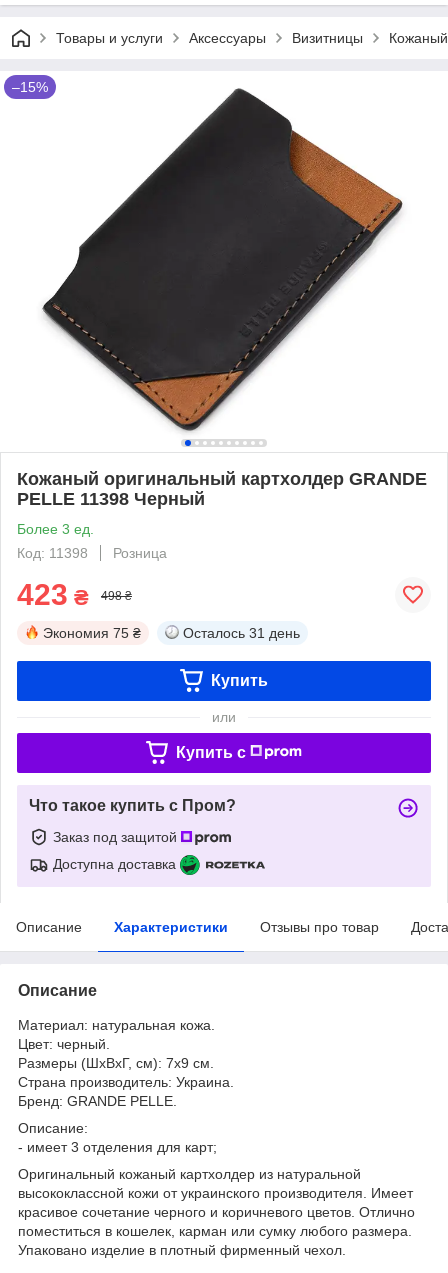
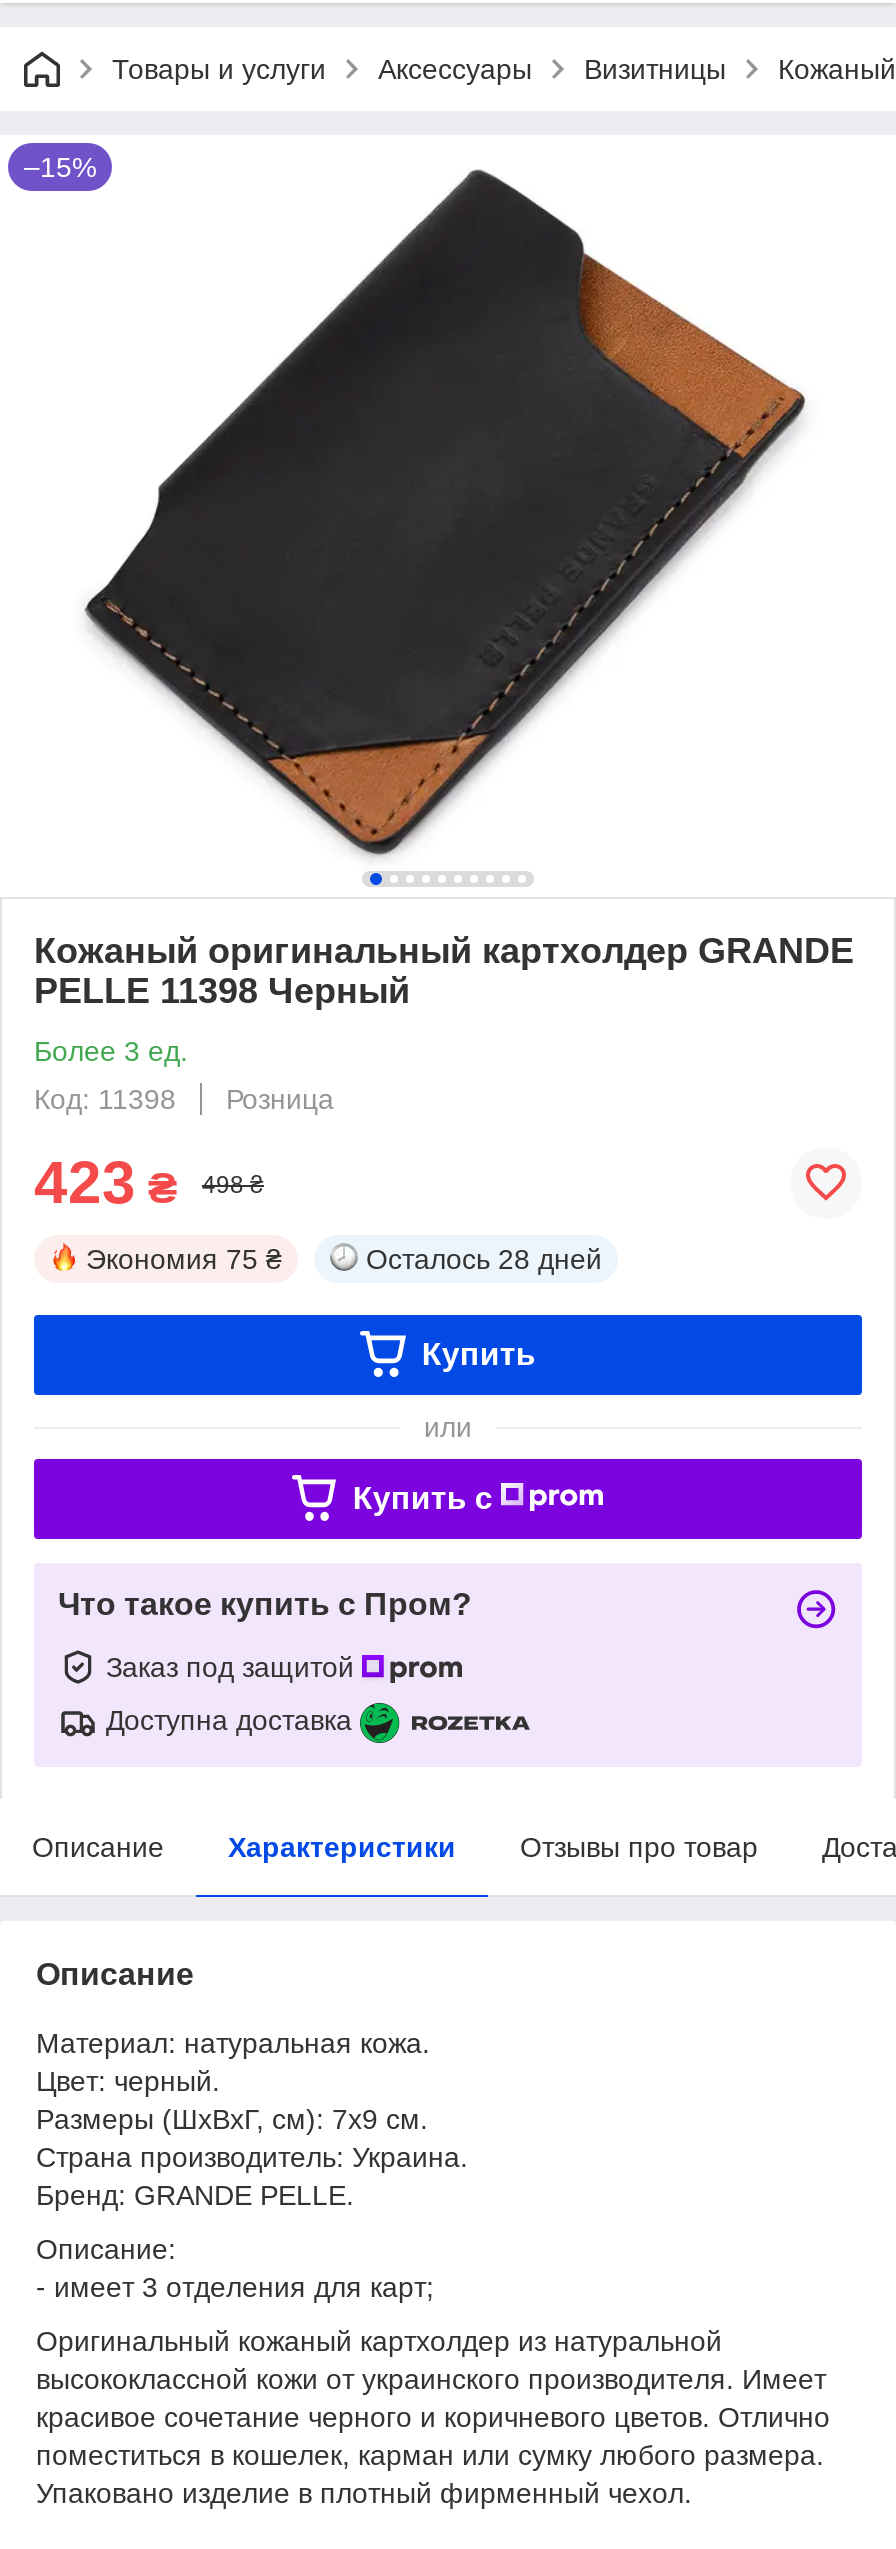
[183,625,300,641] Осталось 31 день -> [366,1243,602,1275] Осталось 28 дней

